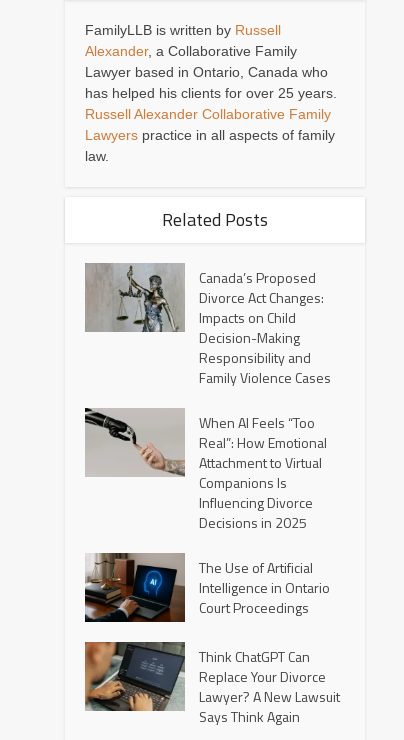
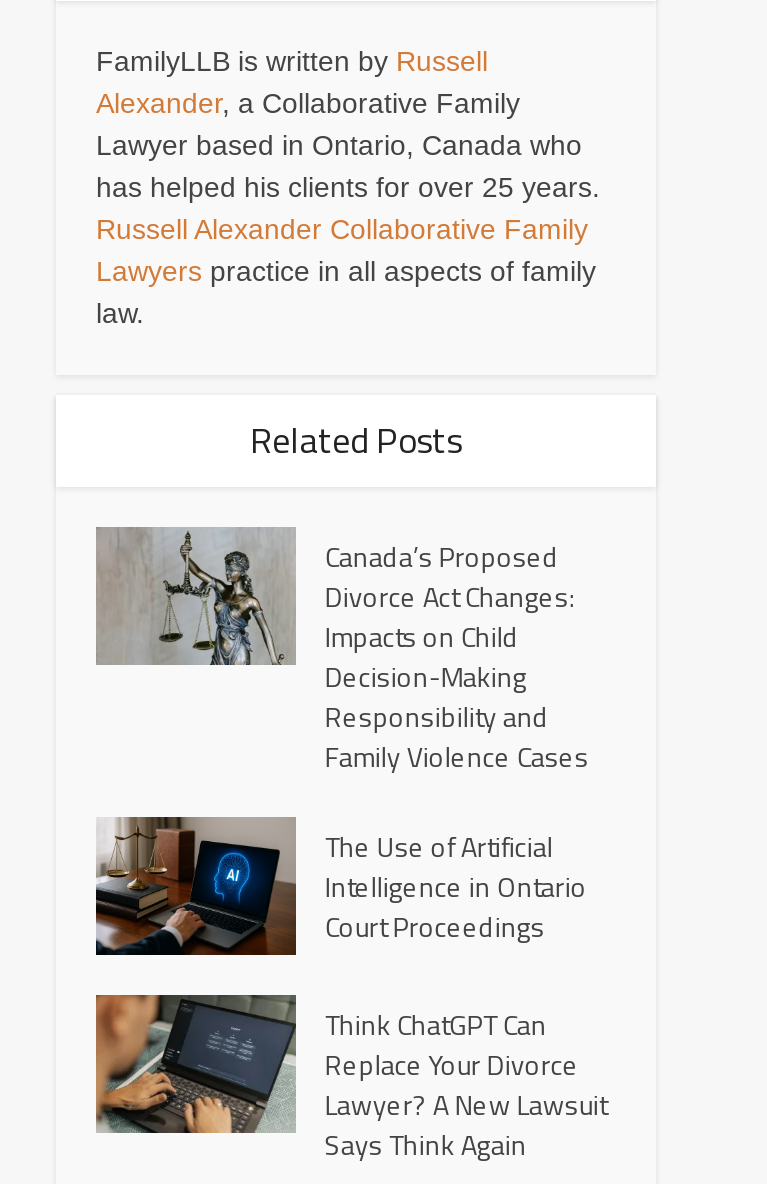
[85,408,327,533] [image] | When AI Feels “Too | Real”: How Emotional | Attachment to Virtual | Companions Is | Influencing Divorce | Decisions in 2025 -> none

